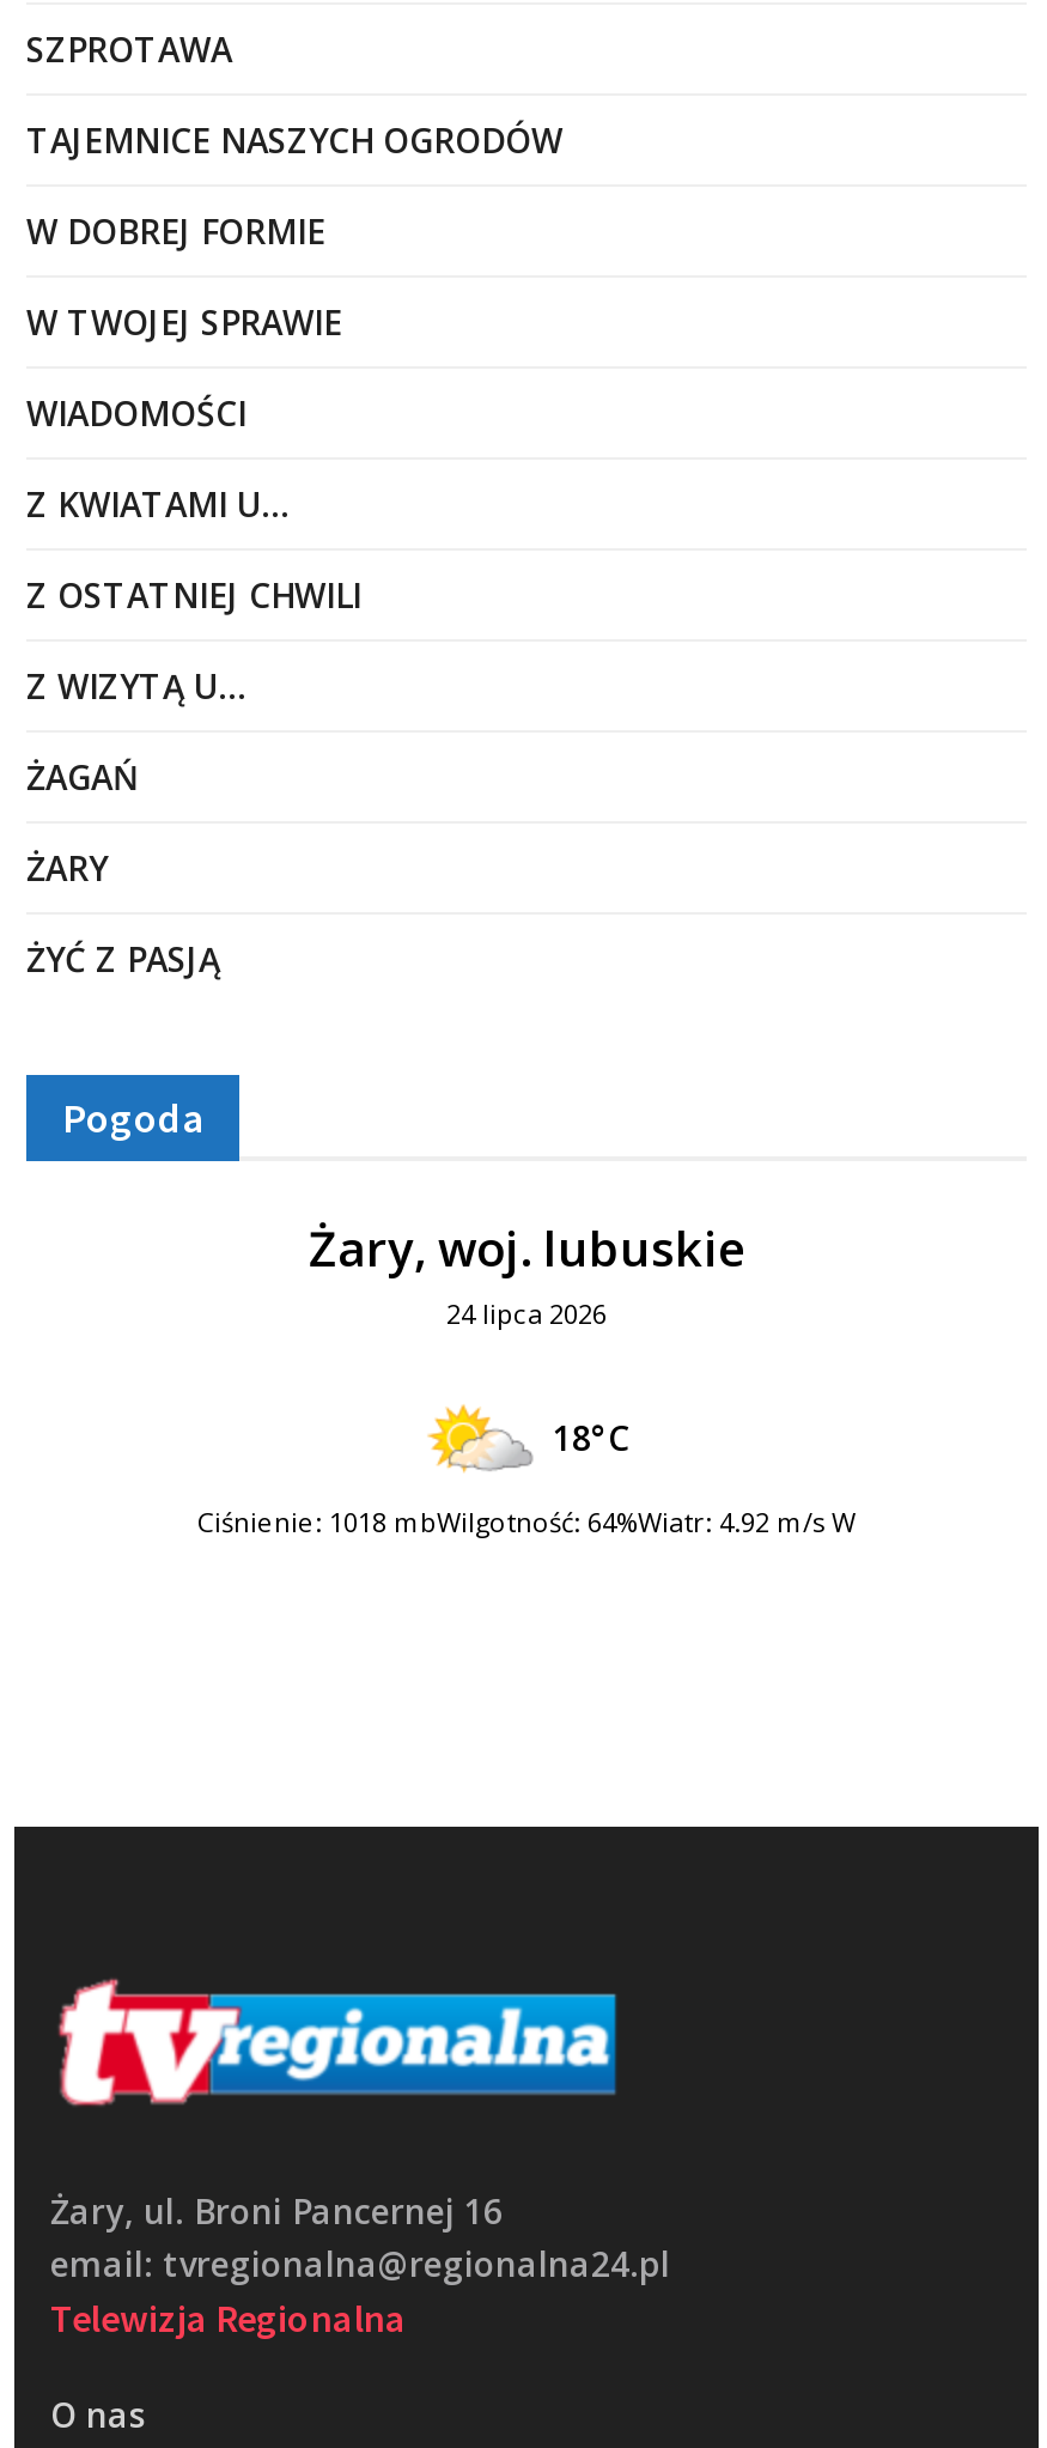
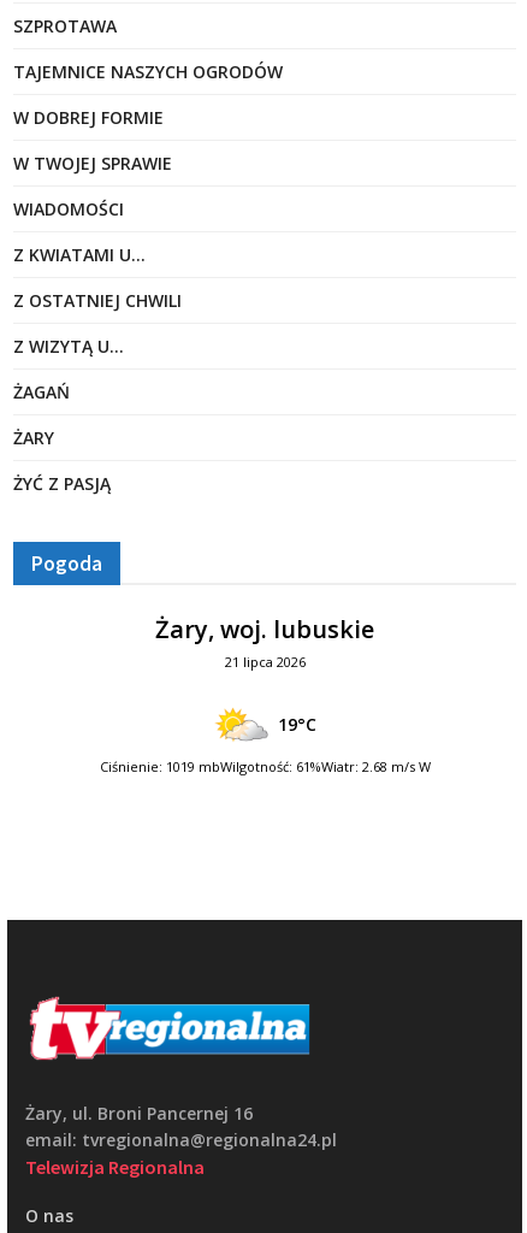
[446,1295,607,1331] 24 lipca 2026 -> [224,652,305,670] 21 lipca 2026
[553,1414,629,1460] 18°C -> [278,713,316,735] 19°C
[197,1503,856,1539] Ciśnienie: 1018 mbWilgotność: 64%Wiatr: 4.92 m/s W -> [99,757,430,775] Ciśnienie: 1019 mbWilgotność: 61%Wiatr: 2.68 m/s W

